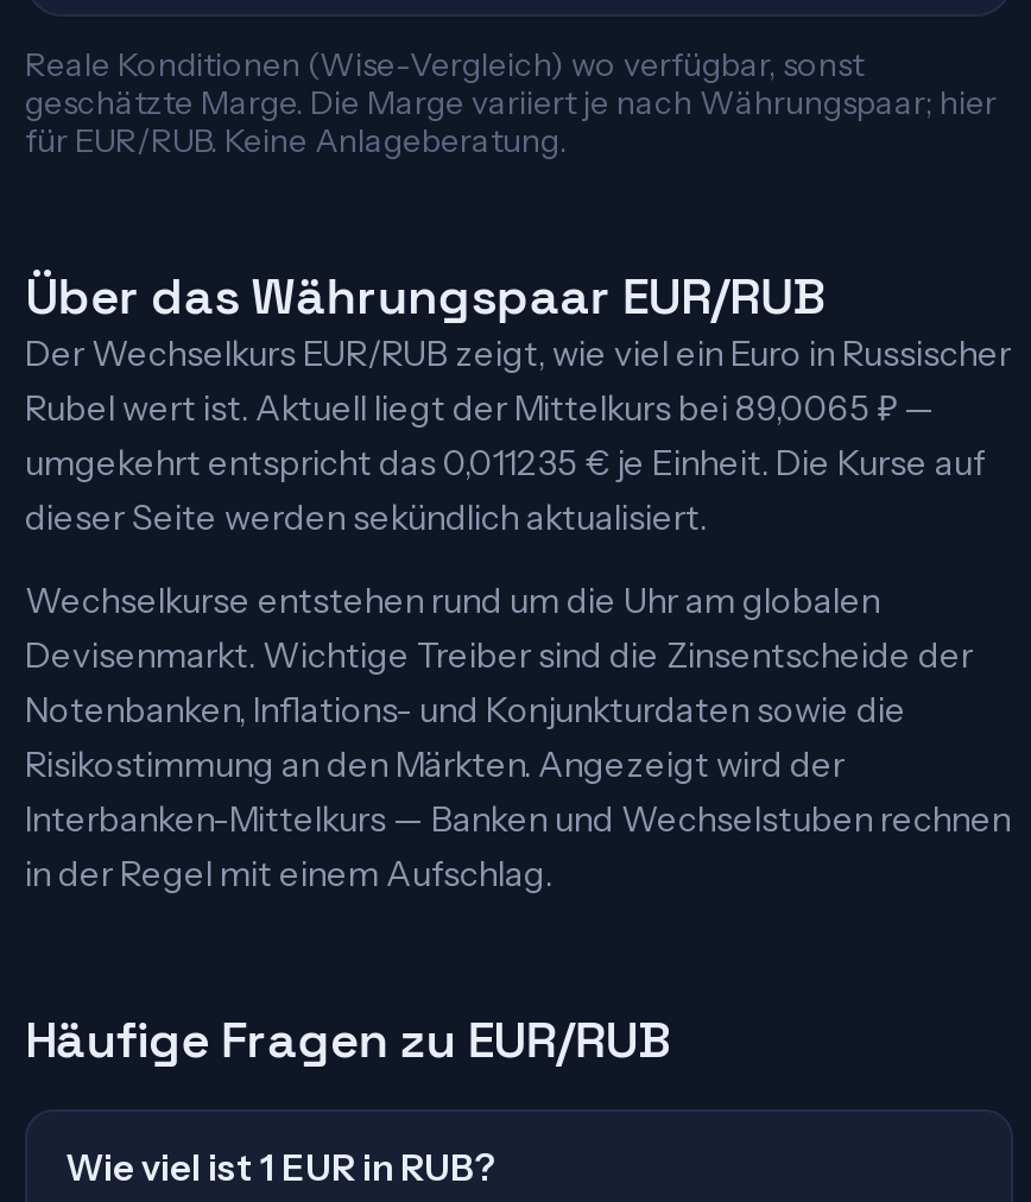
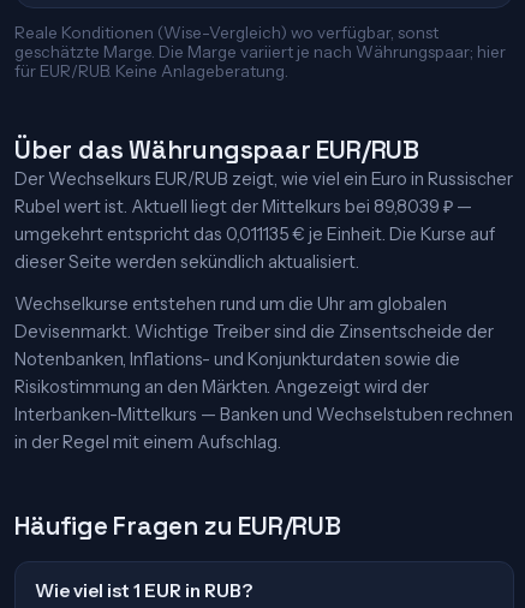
[25,387,935,430] Rubel wert ist. Aktuell liegt der Mittelkurs bei 89,0065 ₽ — -> [14,196,472,217] Rubel wert ist. Aktuell liegt der Mittelkurs bei 89,8039 ₽ —
[25,442,985,485] umgekehrt entspricht das 0,011235 € je Einheit. Die Kurse auf -> [14,223,495,245] umgekehrt entspricht das 0,011135 € je Einheit. Die Kurse auf

